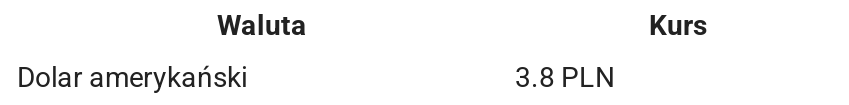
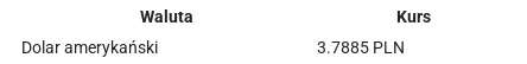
[515,61,615,93] 3.8 PLN -> [317,38,405,57] 3.7885 PLN

